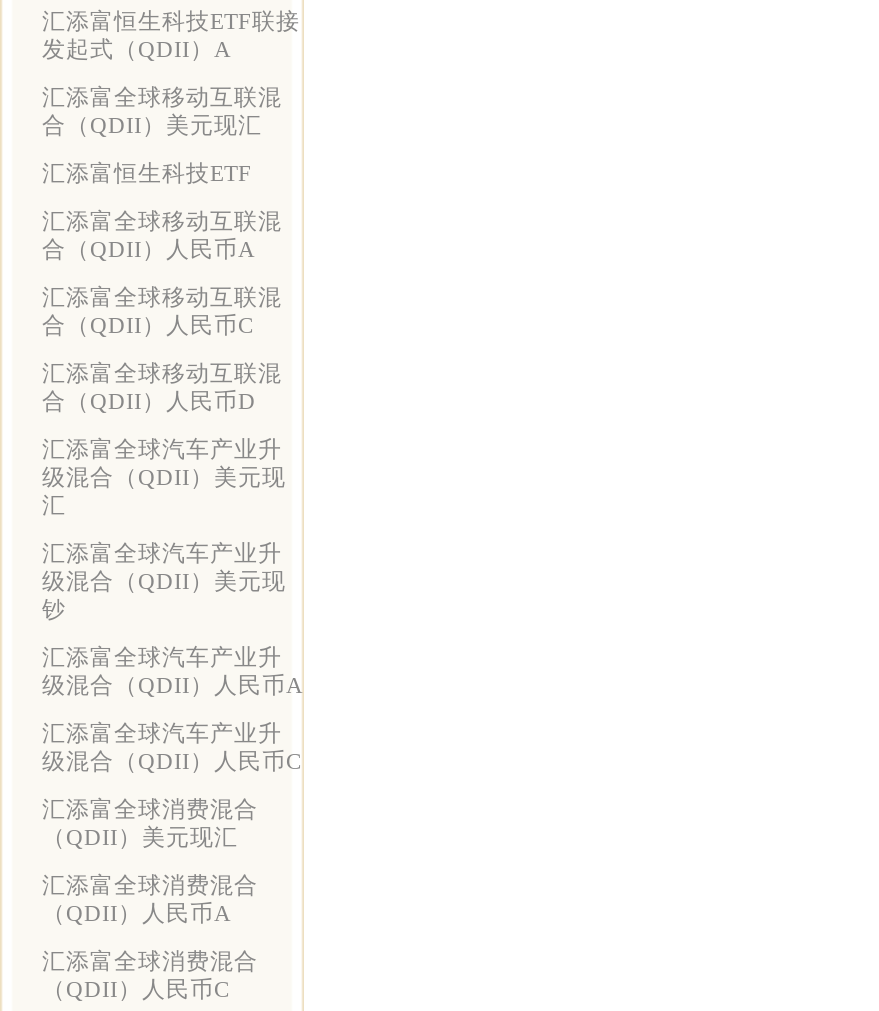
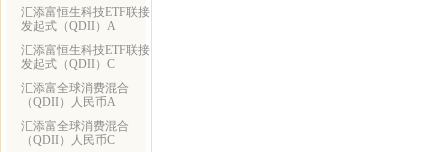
[42,85,304,849] 汇添富全球移动互联混 | 合（QDII）美元现汇 | 汇添富恒生科技ETF | 汇添富全球移动互联混 | 合（QDII）人民币A | 汇添富全球移动互联混 | 合（QDII）人民币C | 汇添富全球移动互联混 | 合（QDII）人民币D | 汇添富全球汽车产业升 | 级混合（QDII）美元现 | 汇 | 汇添富全球汽车产业升 | 级混合（QDII）美元现 | 钞 | 汇添富全球汽车产业升 | 级混合（QDII）人民币A | 汇添富全球汽车产业升 | 级混合（QDII）人民币C | 汇添富全球消费混合 | （QDII）美元现汇 -> [21,44,150,70] 汇添富恒生科技ETF联接 | 发起式（QDII）C

